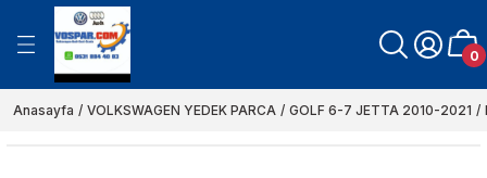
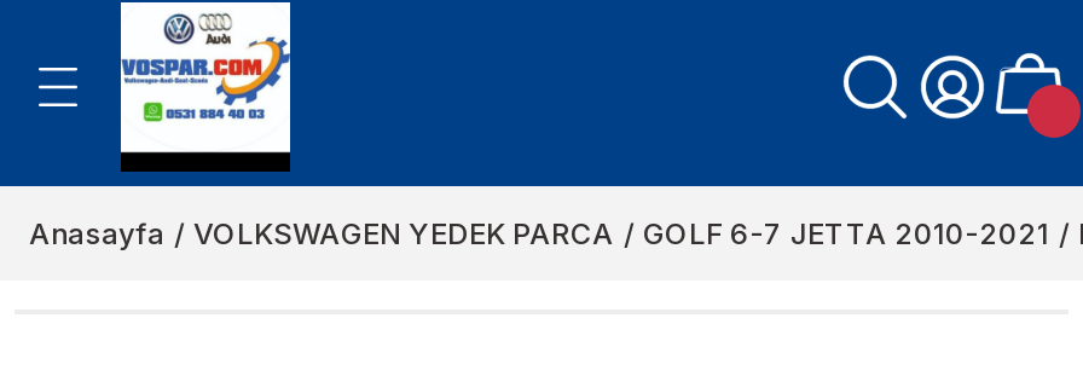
[469,47,479,63] 0 -> none

